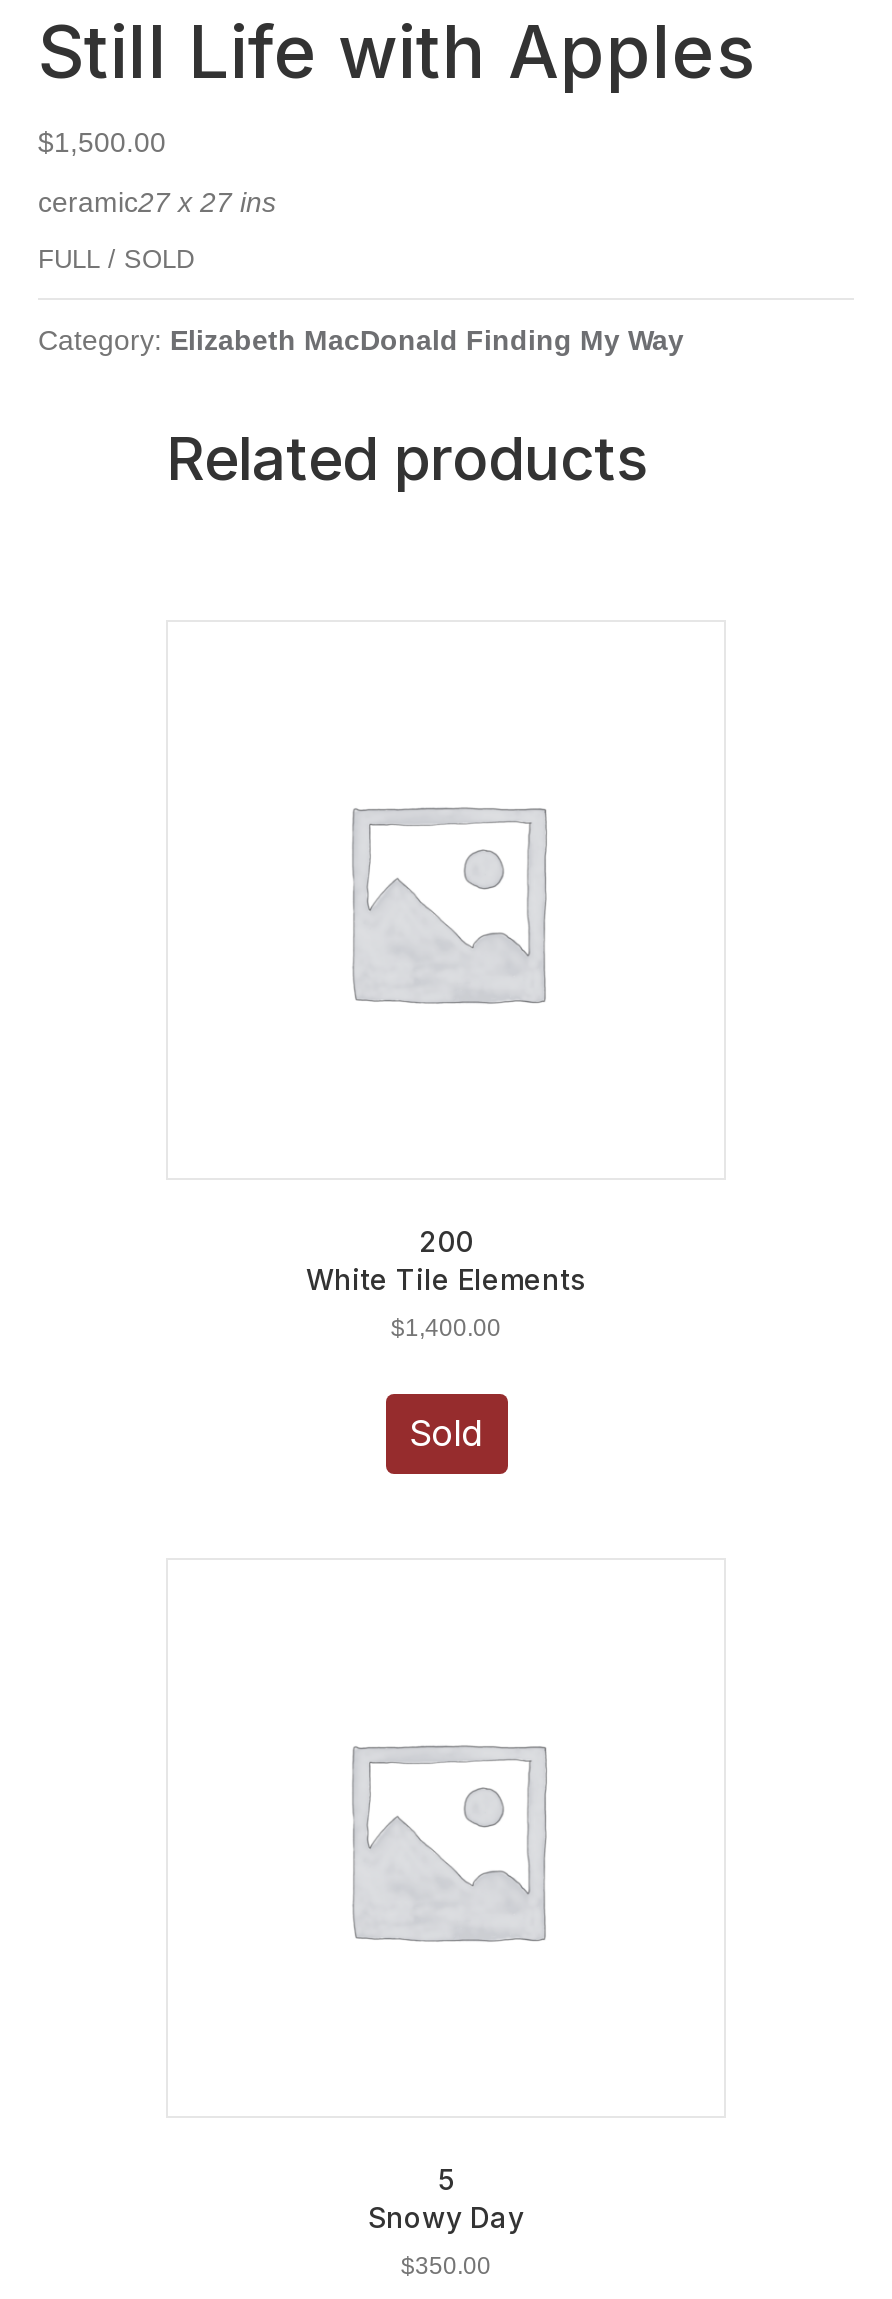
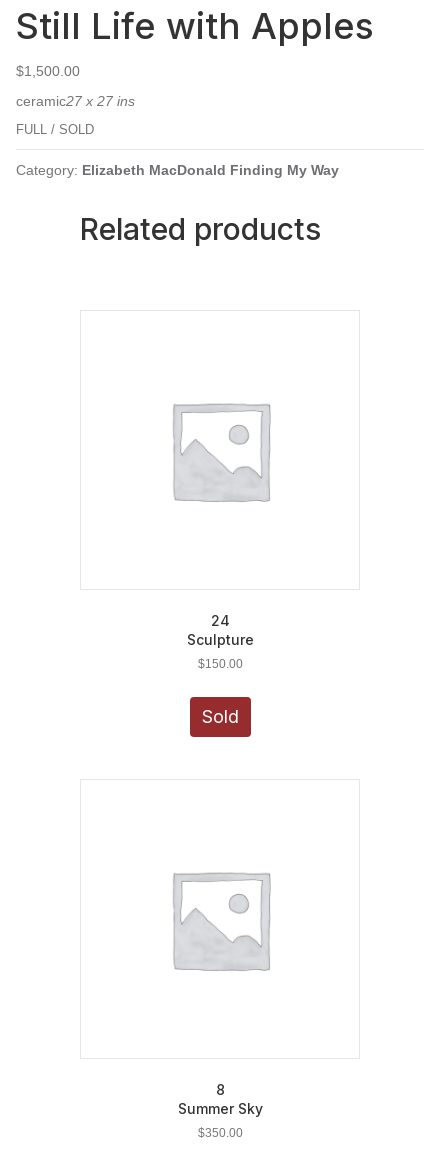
[306,1225,586,1297] 200 | White Tile Elements -> [186,612,253,648] 24 | Sculpture
[391,1315,501,1343] $1,400.00 -> [197,657,242,671] $150.00
[368,2162,524,2234] 5 | Snowy Day -> [177,1081,262,1117] 8 | Summer Sky

